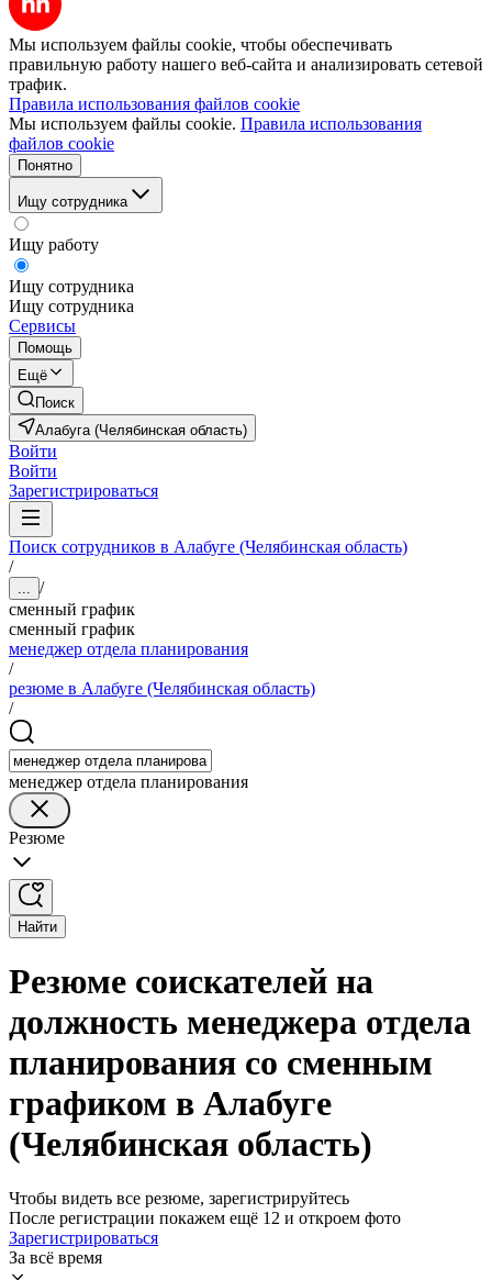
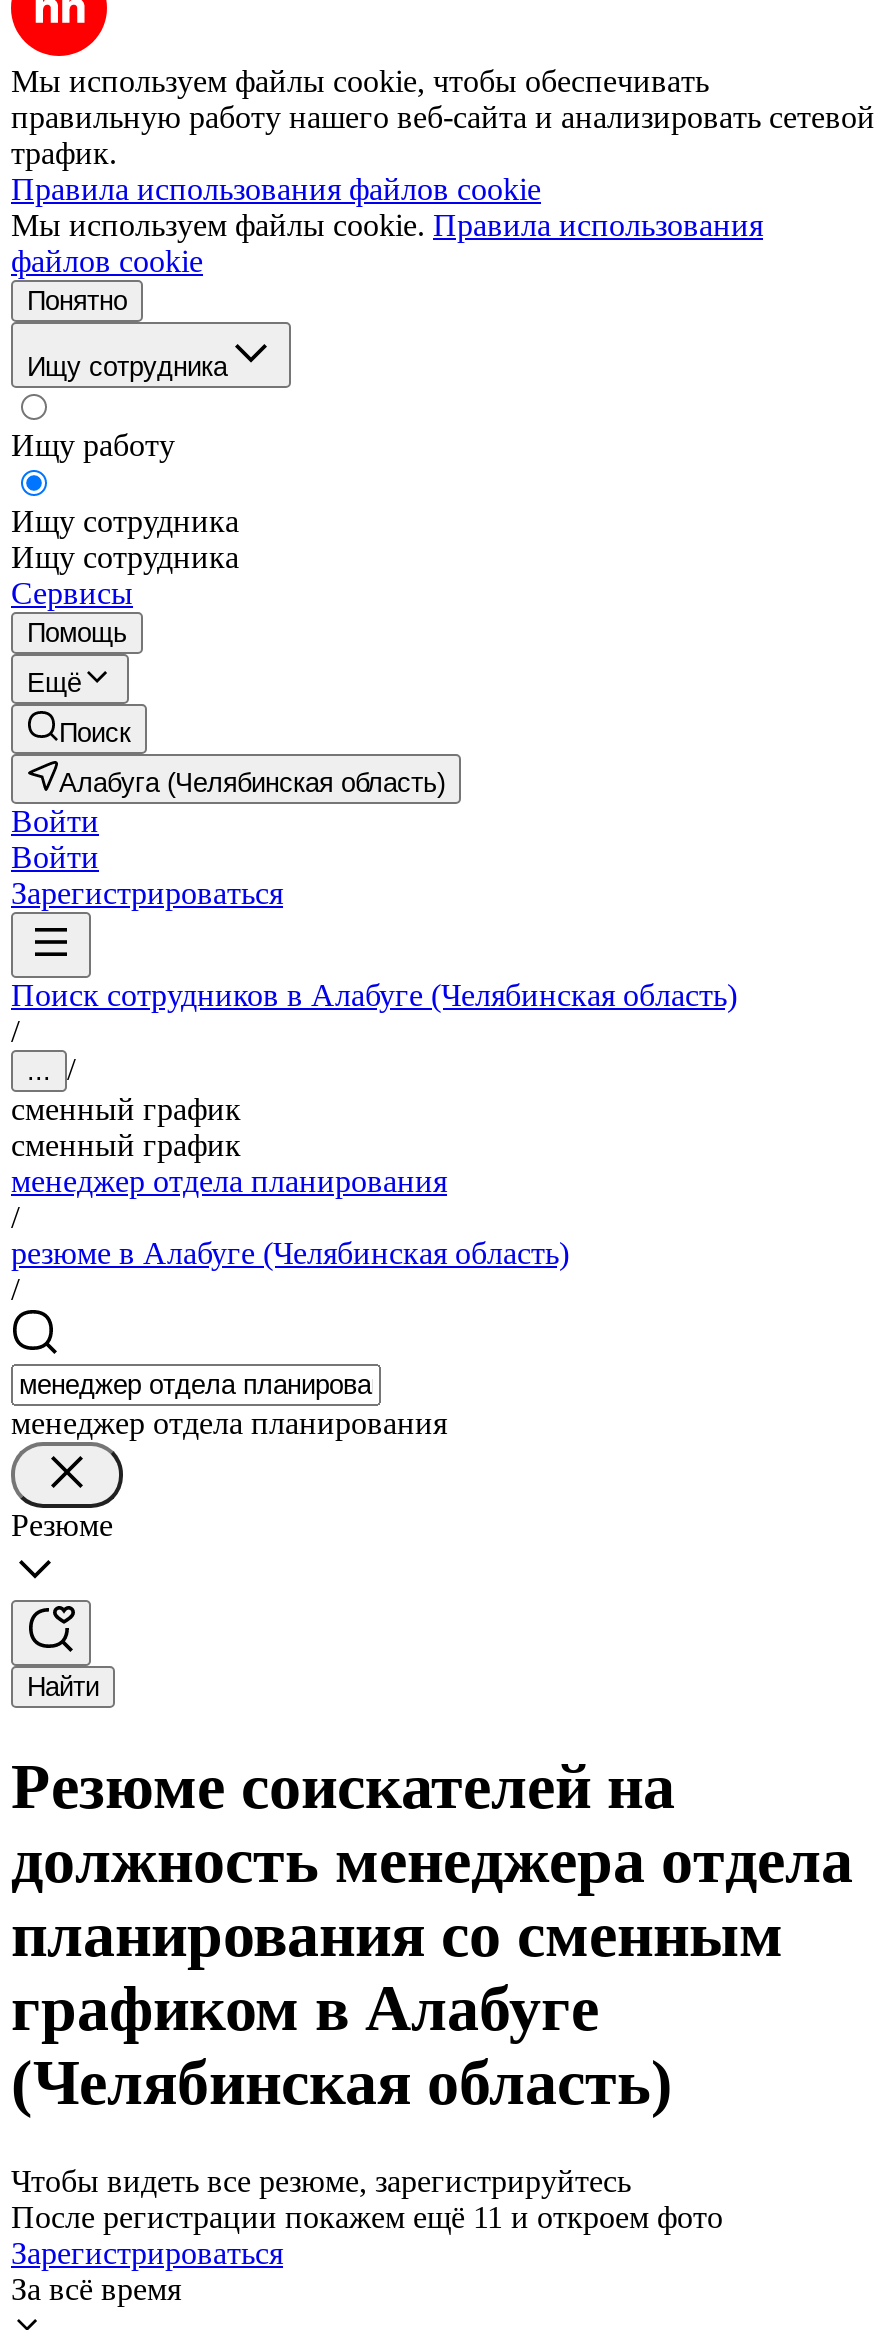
[9,1208,401,1227] После регистрации покажем ещё 12 и откроем фото -> [11,2200,723,2234] После регистрации покажем ещё 11 и откроем фото

